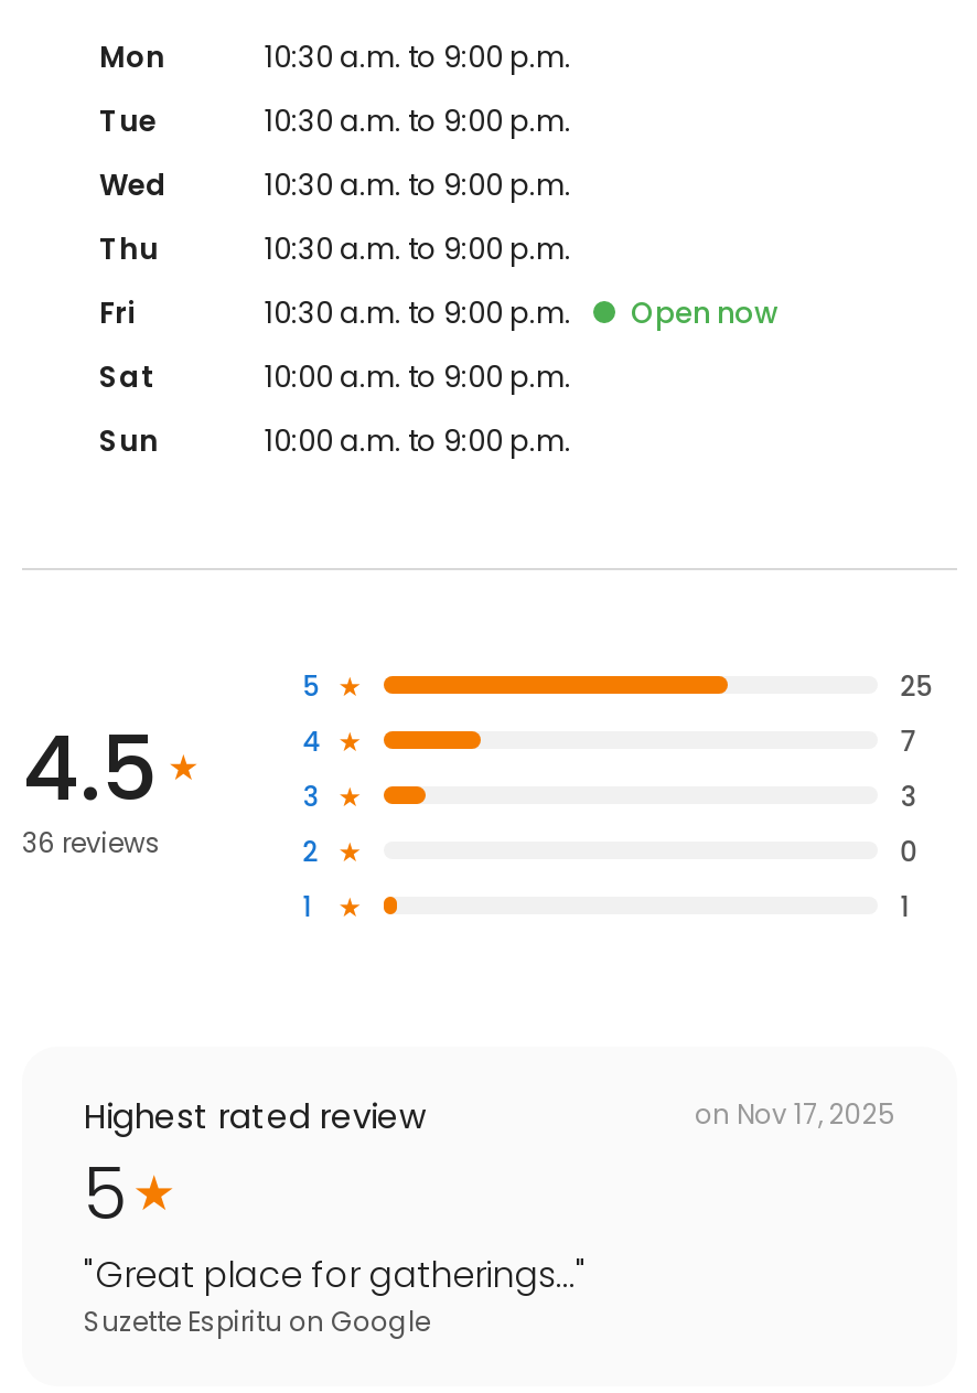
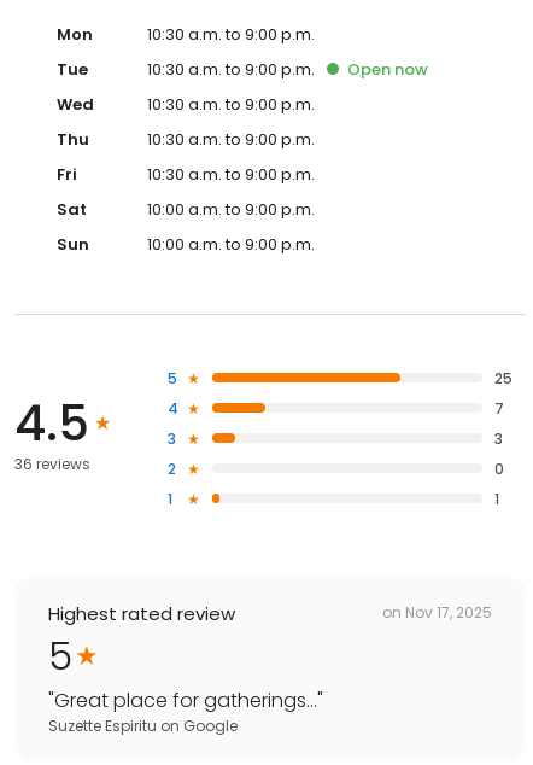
moved [631,292,779,334] -> [347,58,428,81]: Open now

